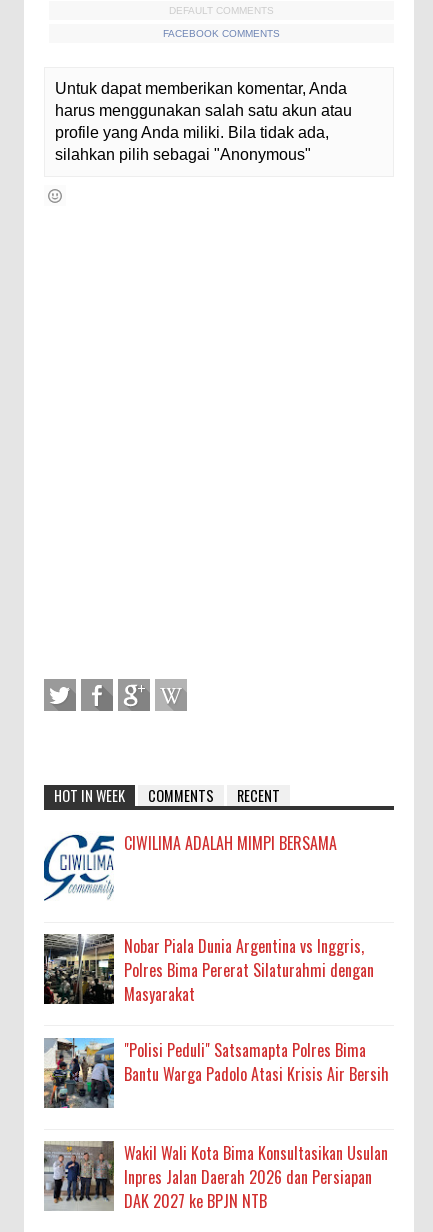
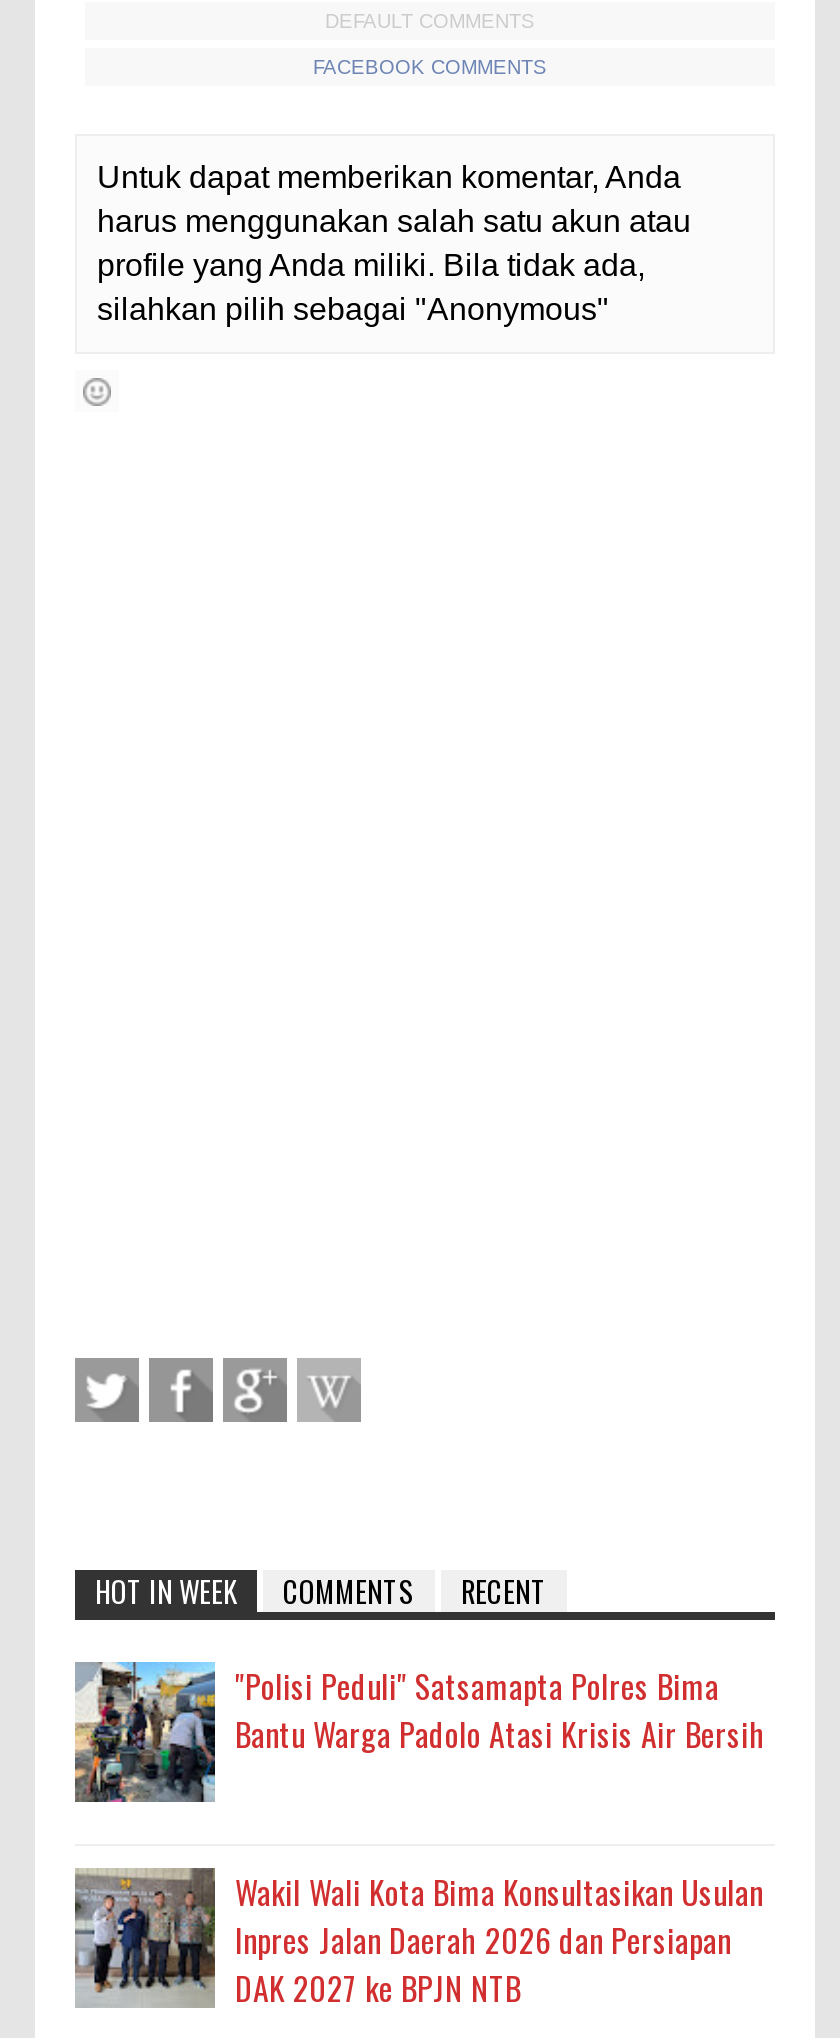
[43,831,337,901] [image] | CIWILIMA ADALAH MIMPI BERSAMA -> none
[43,934,374,1006] [image] | Nobar Piala Dunia Argentina vs Inggris, | Polres Bima Pererat Silaturahmi dengan | Masyarakat -> none

